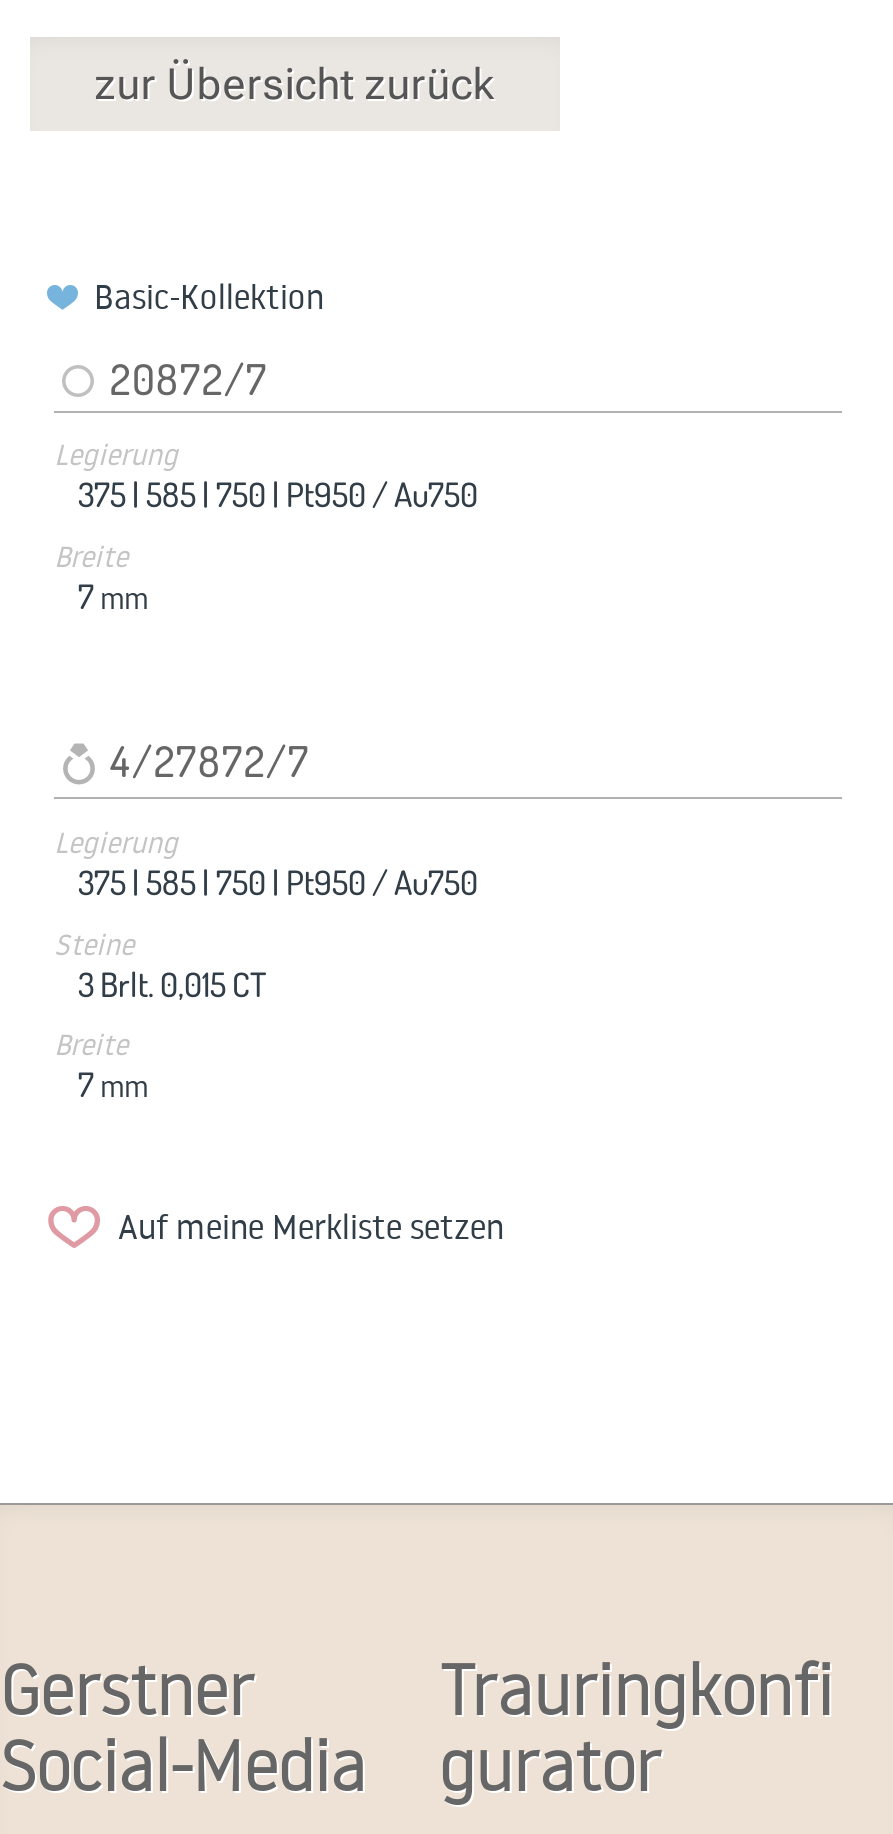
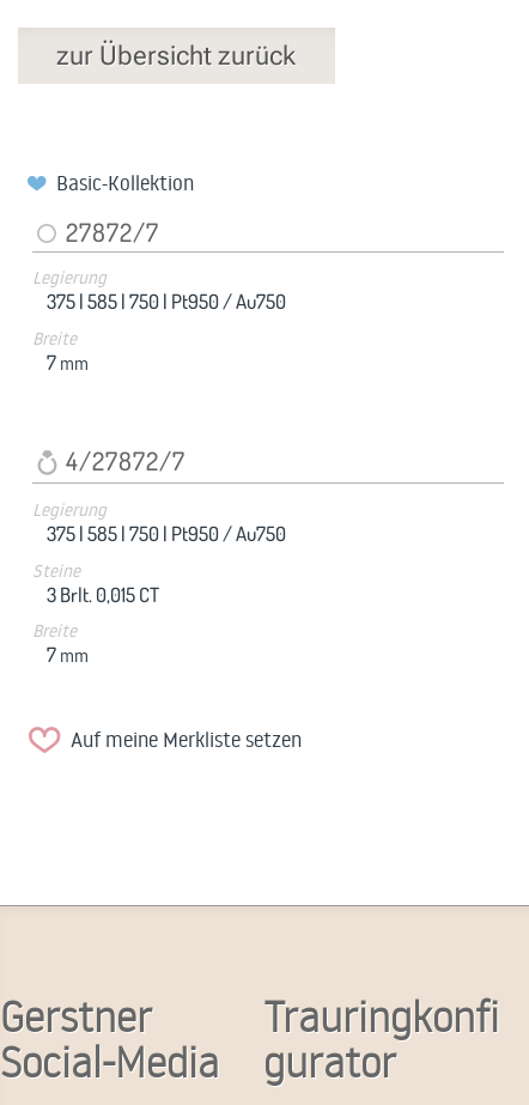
[110,350,268,404] 20872/7 -> [66,215,159,247] 27872/7

